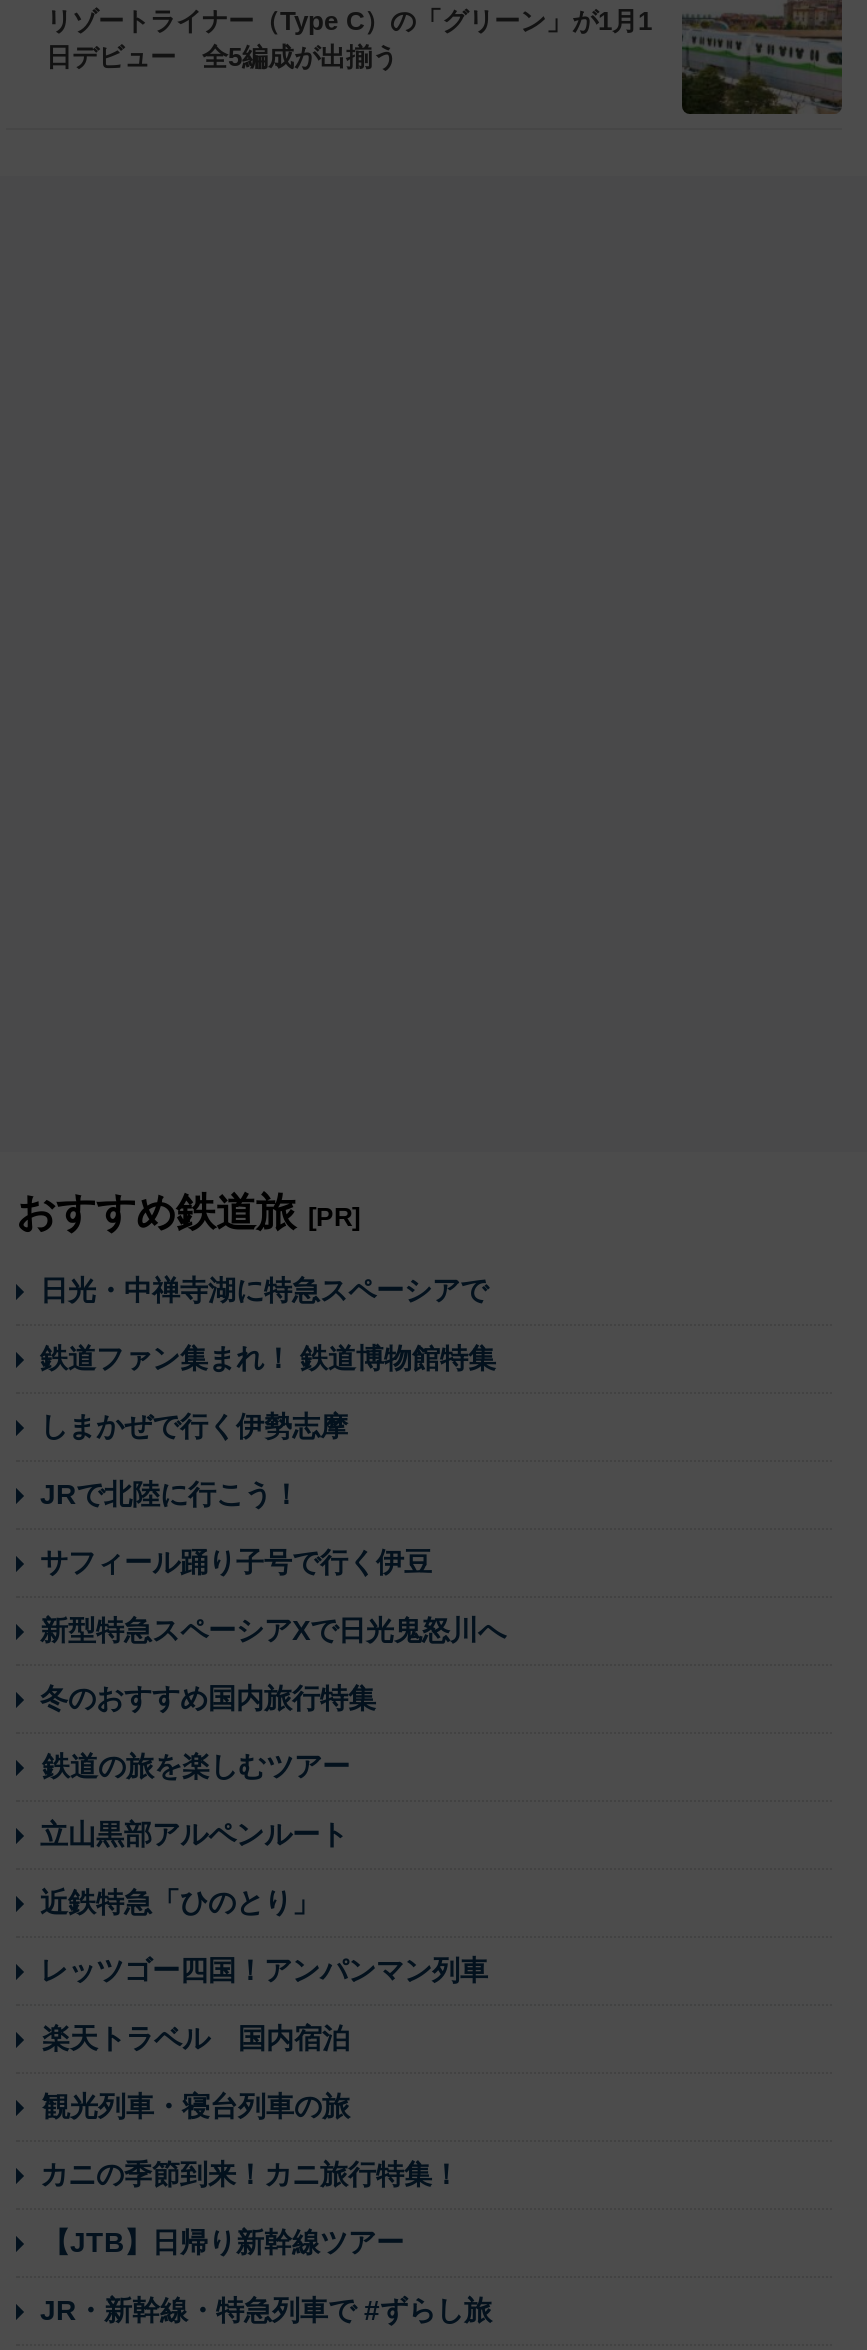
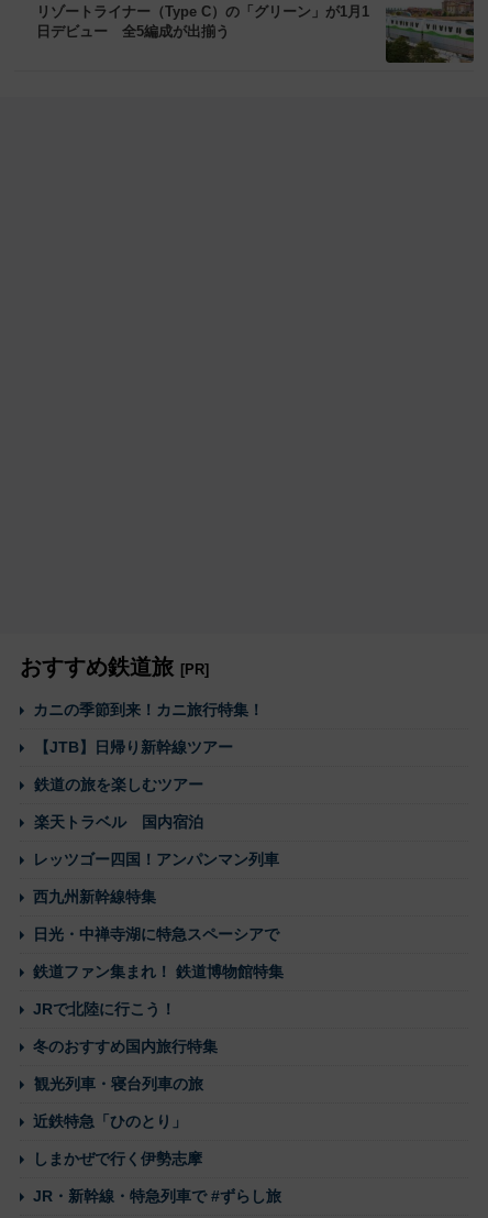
moved [40,1275,496,2123] -> [33,926,284,1168]: 日光・中禅寺湖に特急スペーシアで | 鉄道ファン集まれ！ 鉄道博物館特集 | JRで北陸に行こう！ | 冬のおすすめ国内旅行特集 | 観光列車・寝台列車の旅 | 近鉄特急「ひのとり」 | しまかぜで行く伊勢志摩
[40,1547,506,1851] サフィール踊り子号で行く伊豆 | 新型特急スペーシアXで日光鬼怒川へ | 立山黒部アルペンルート -> none
moved [40,1751,488,2055] -> [33,776,279,869]: 鉄道の旅を楽しむツアー | 楽天トラベル 国内宿泊 | レッツゴー四国！アンパンマン列車
moved [40,2159,460,2259] -> [33,701,264,756]: カニの季節到来！カニ旅行特集！ | 【JTB】日帰り新幹線ツアー
none -> [33,888,156,906] 西九州新幹線特集

